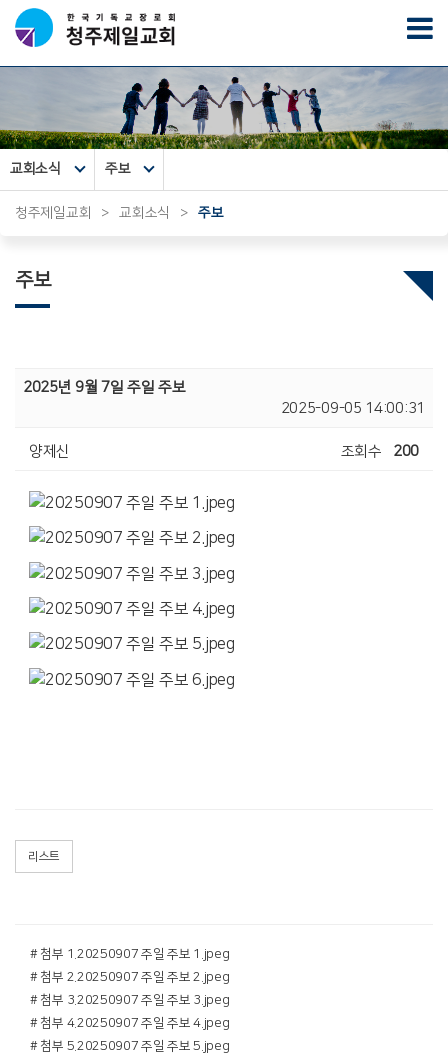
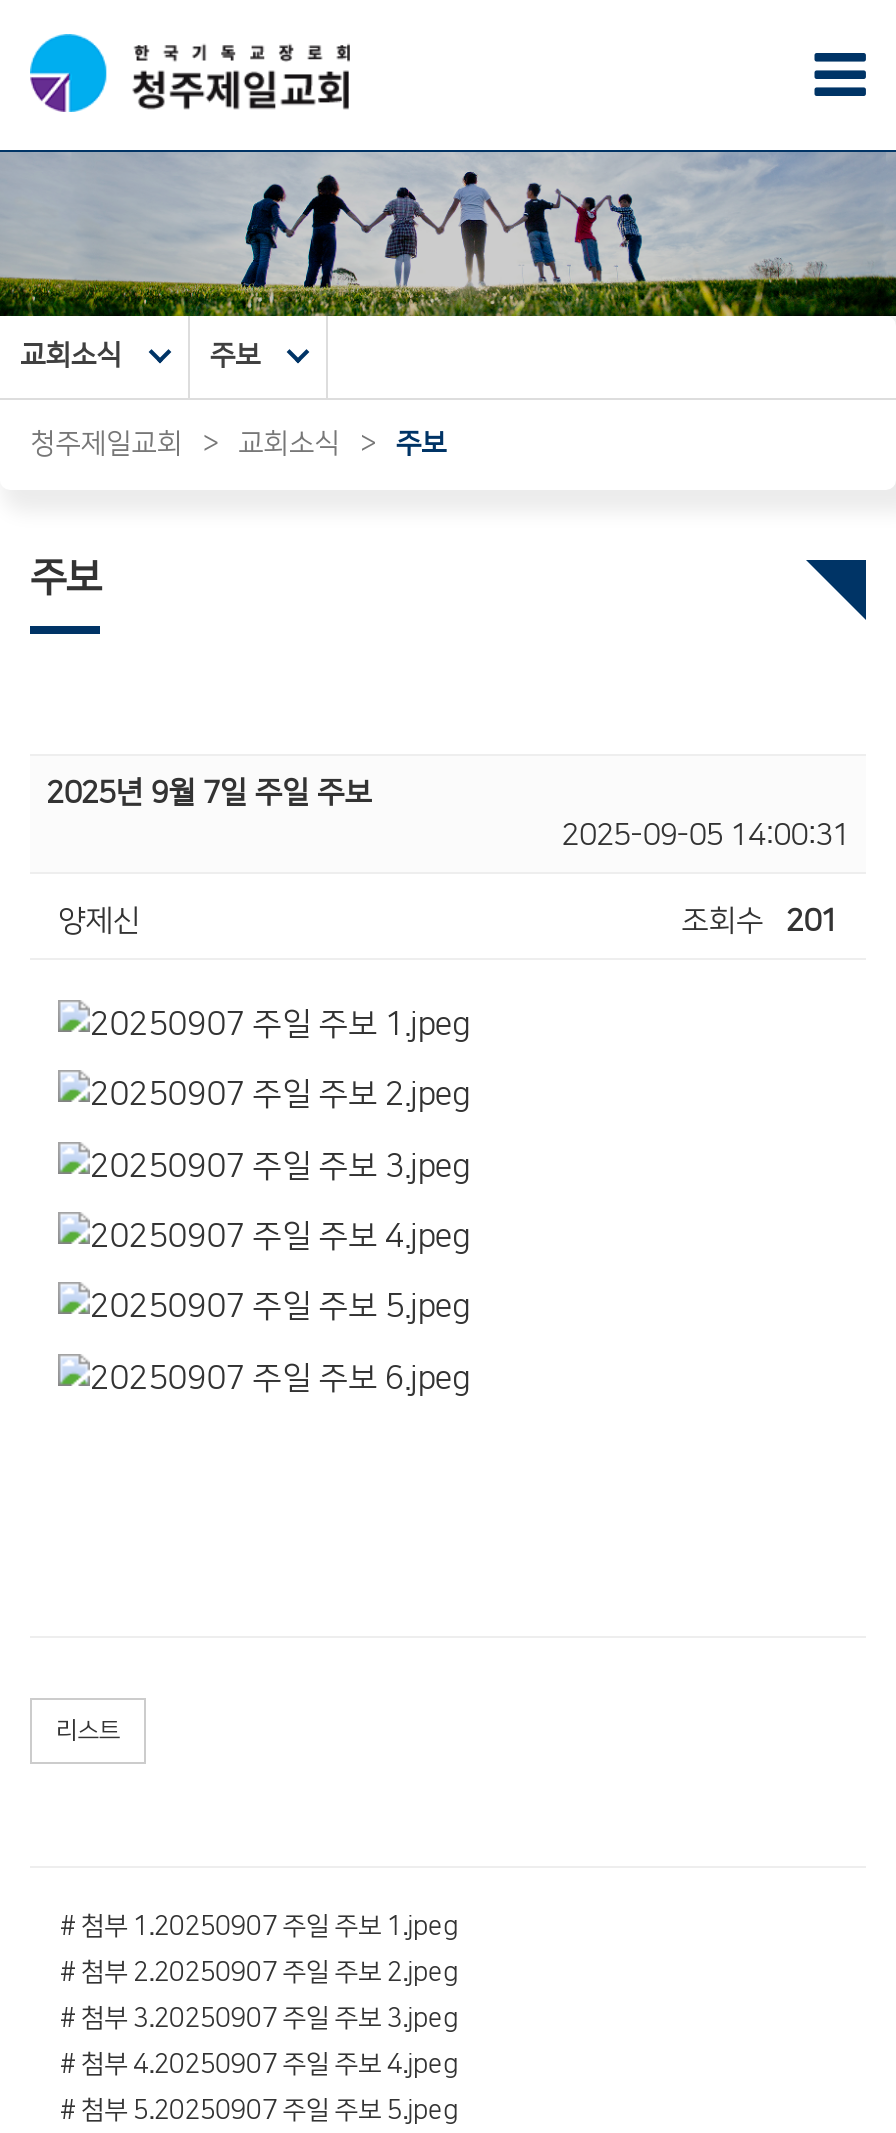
[341,443,419,460] 조회수 200 -> [681,905,838,939] 조회수 201

